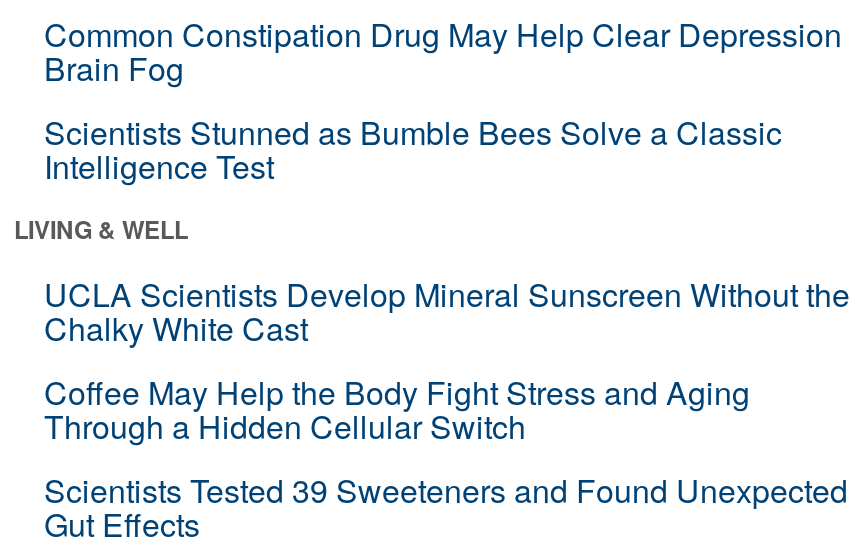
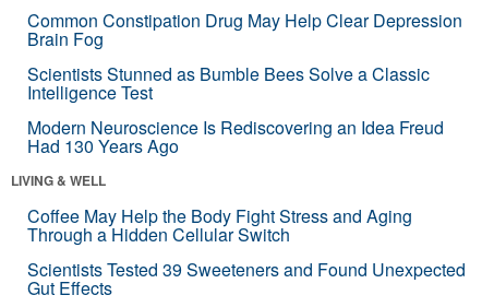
none -> [27,114,444,158] Modern Neuroscience Is Rediscovering an Idea Freud | Had 130 Years Ago
moved [14,211,188,247] -> [11,170,106,190]: LIVING & WELL
[44,271,850,351] UCLA Scientists Develop Mineral Sunscreen Without the | Chalky White Cast -> none

